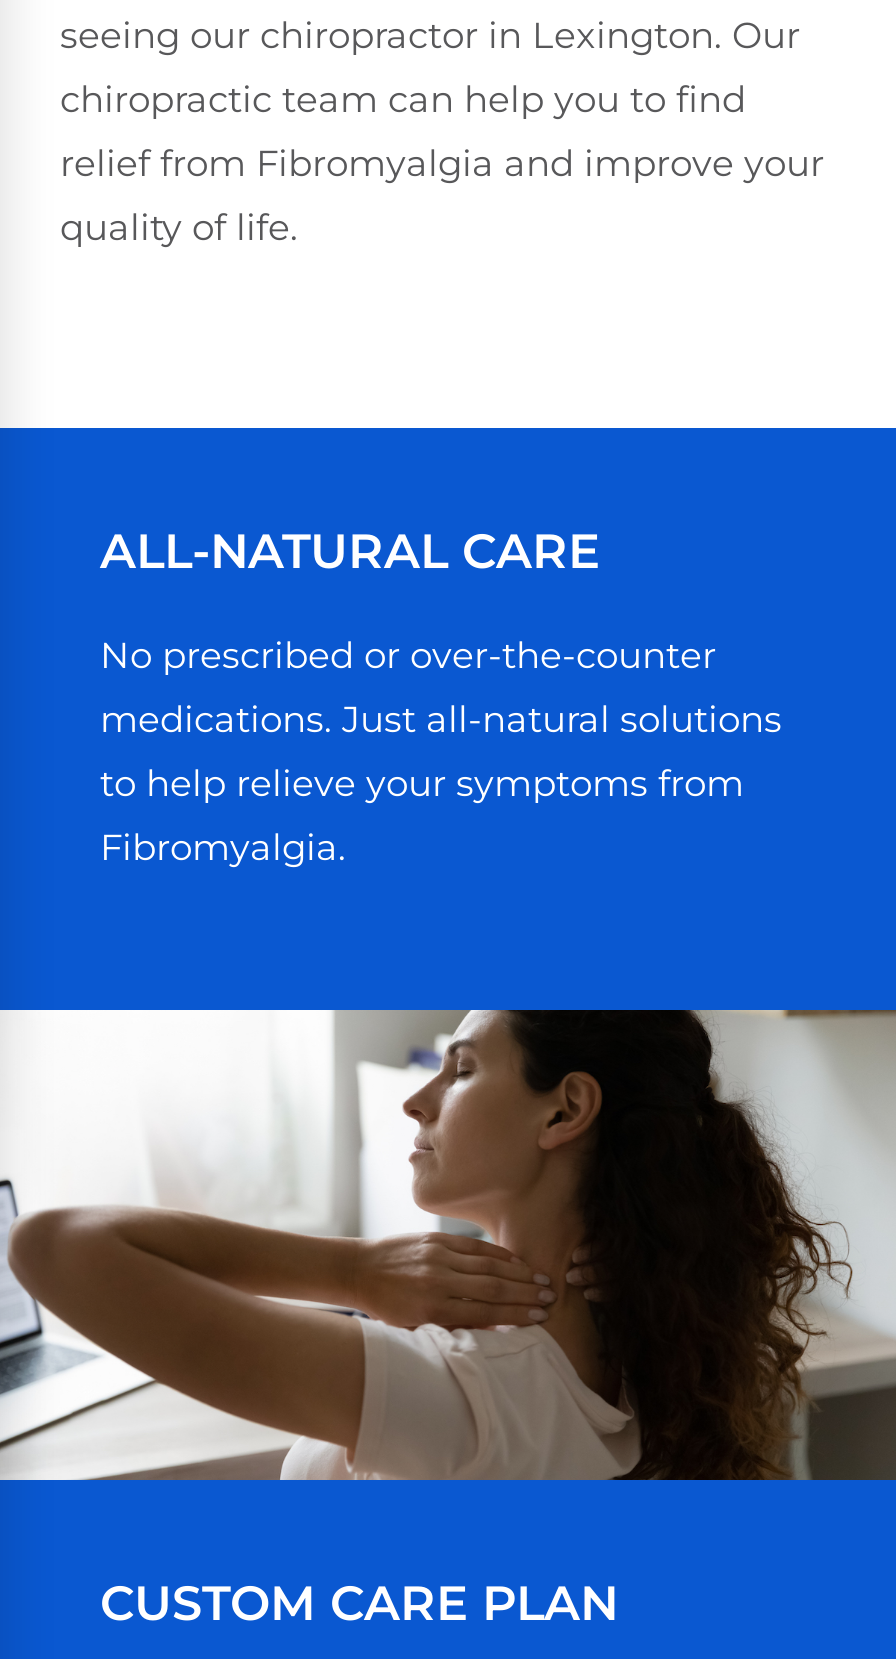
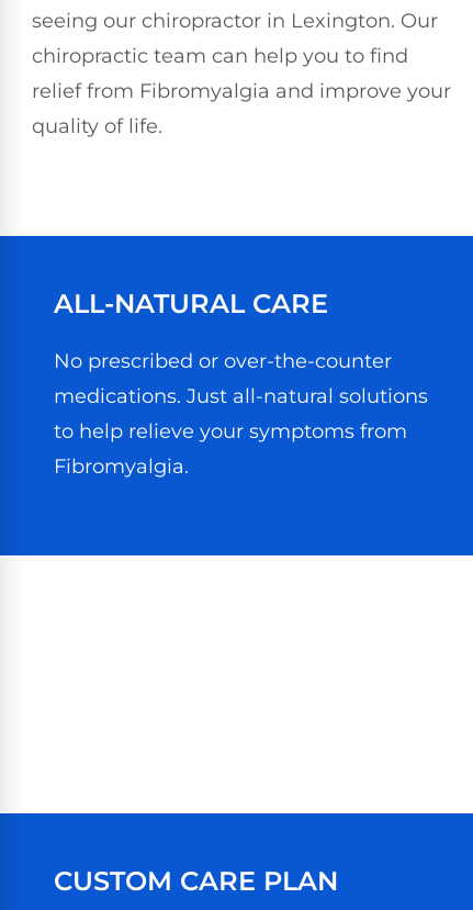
[6,1008,890,1482] [image] -> none

